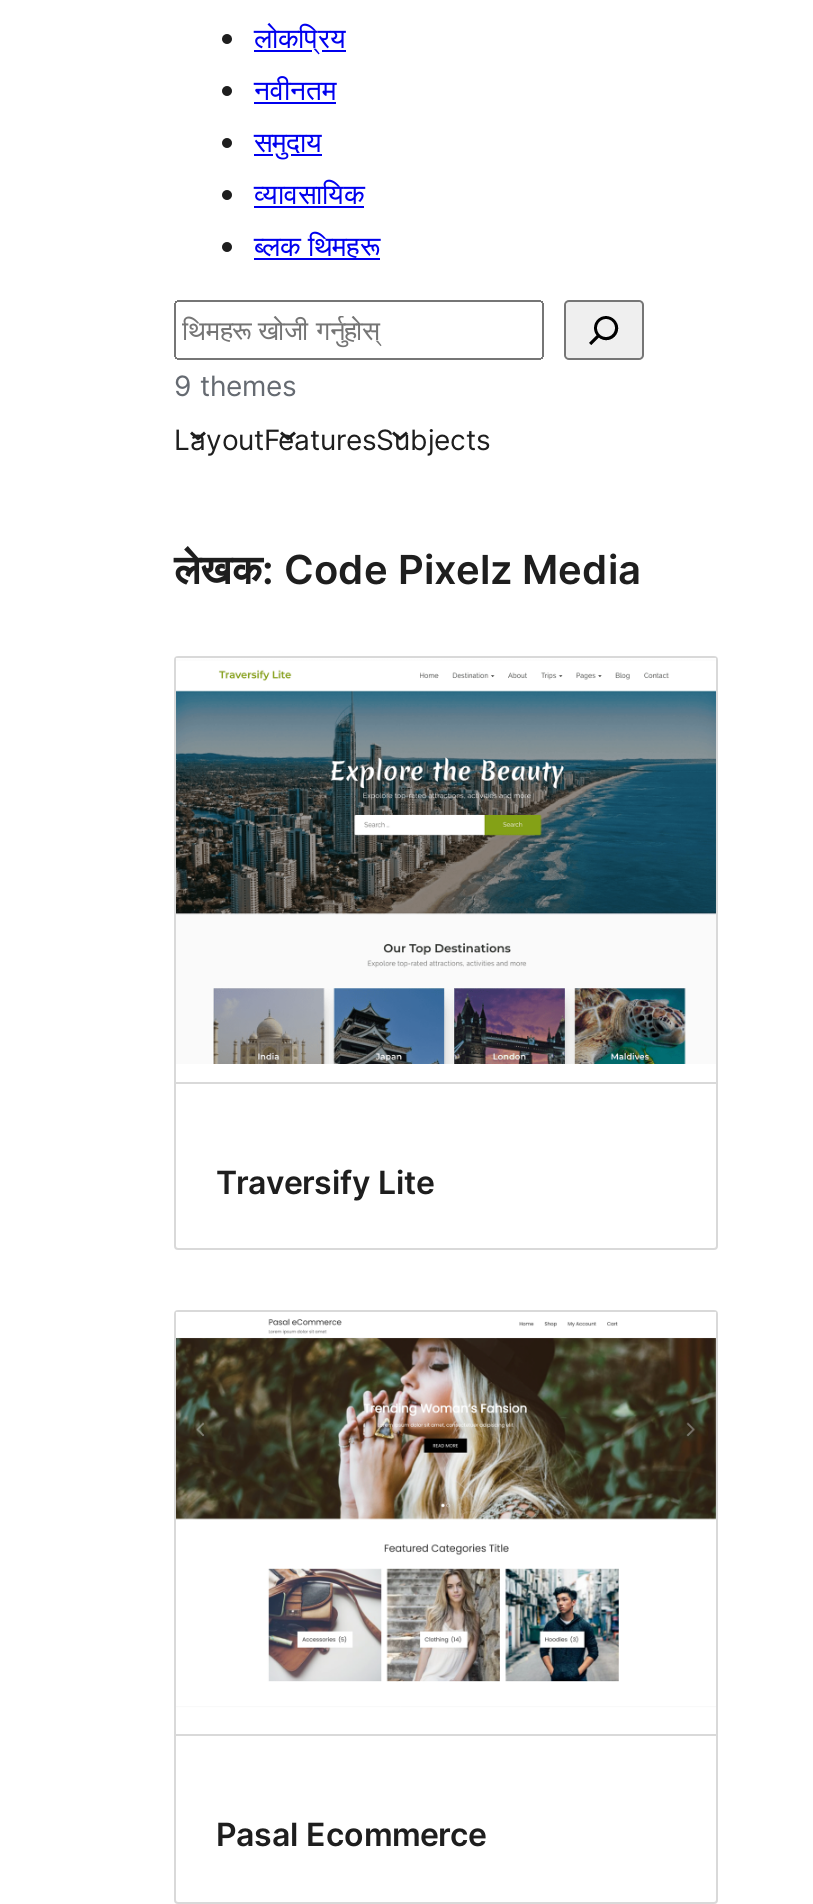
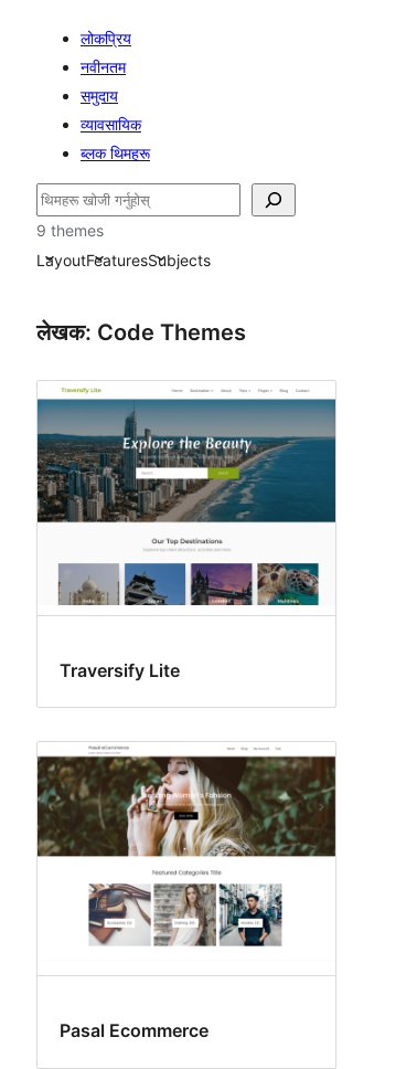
[174,546,640,594] लेखक: Code Pixelz Media -> [36,319,246,346] लेखक: Code Themes

